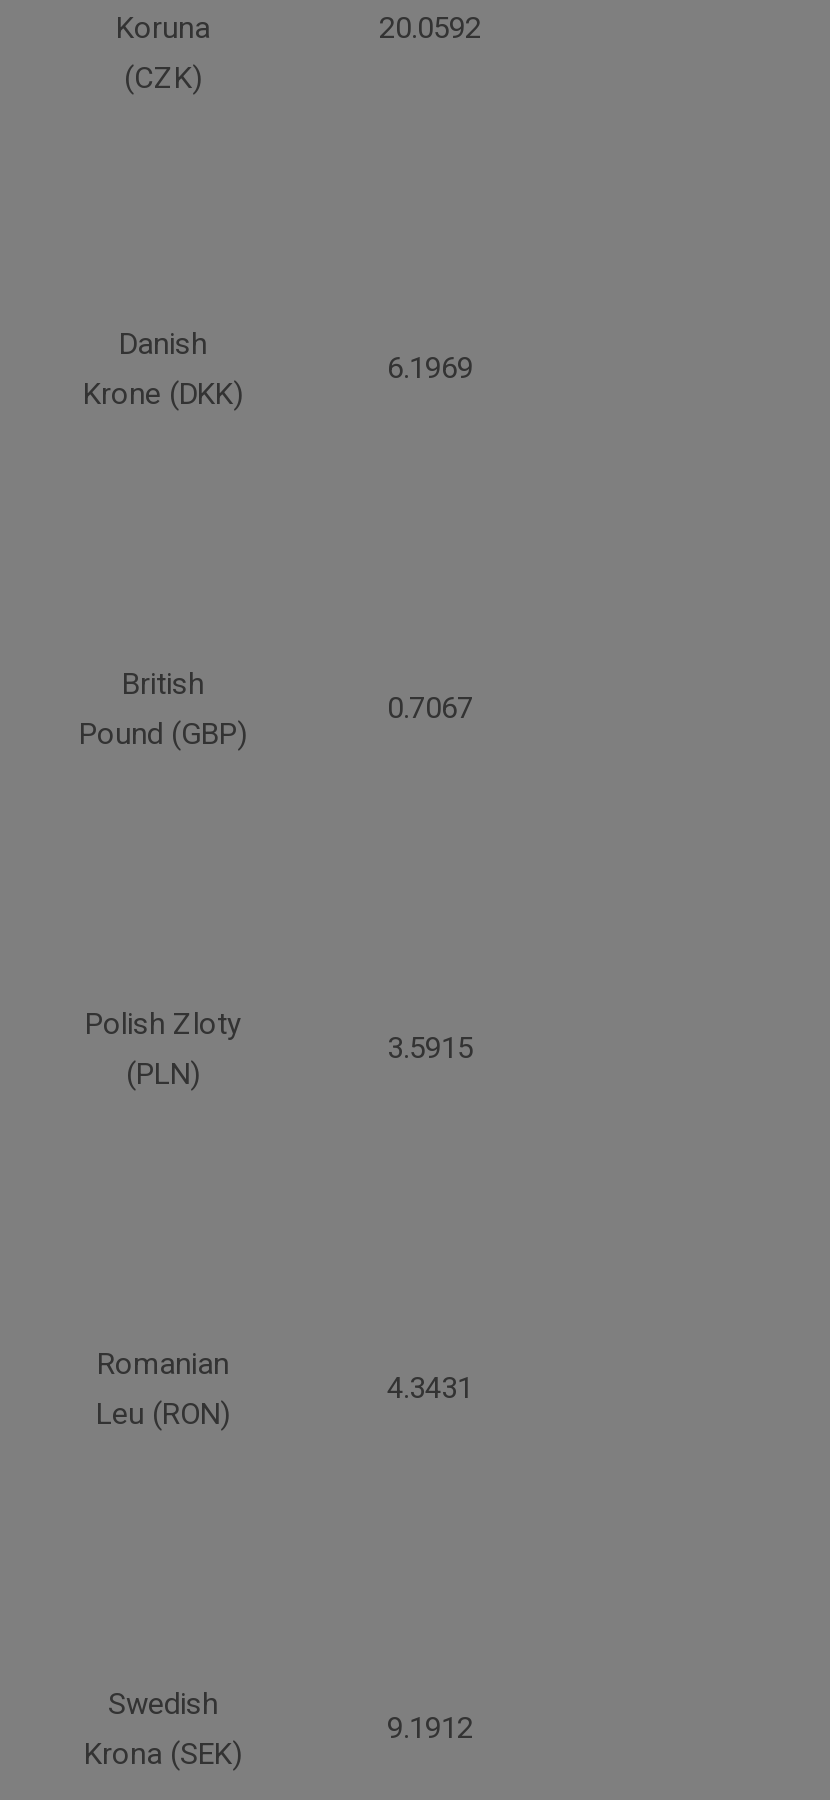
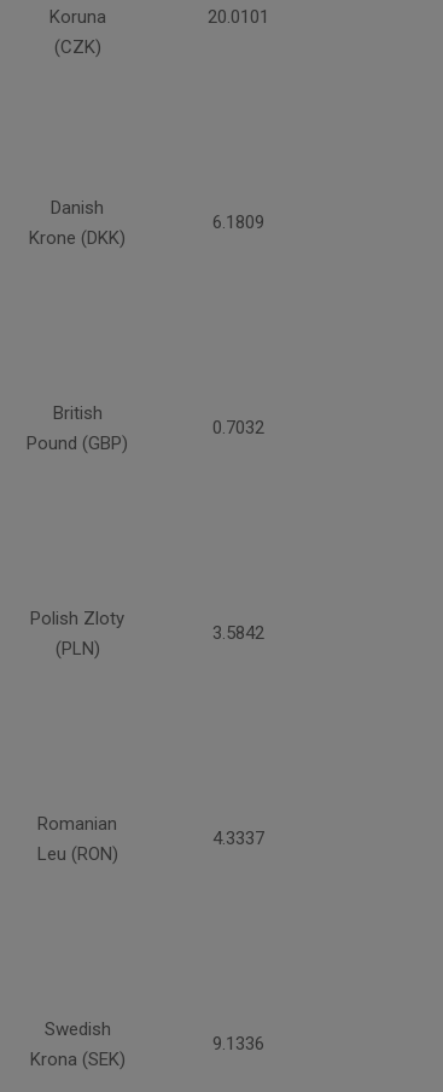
[379,9,481,45] 20.0592 -> [208,6,269,27] 20.0101
[387,349,473,385] 6.1969 -> [212,211,264,233] 6.1809
[387,689,473,725] 0.7067 -> [212,416,264,438] 0.7032
[387,1029,473,1065] 3.5915 -> [212,622,264,643] 3.5842
[387,1369,473,1405] 4.3431 -> [212,827,264,849] 4.3337
[387,1709,473,1745] 9.1912 -> [212,1032,264,1054] 9.1336

